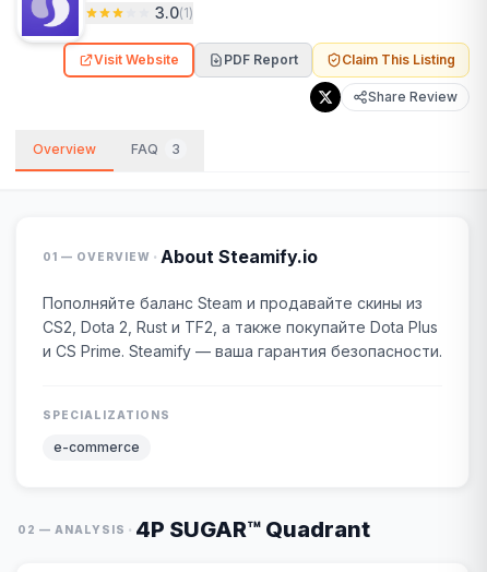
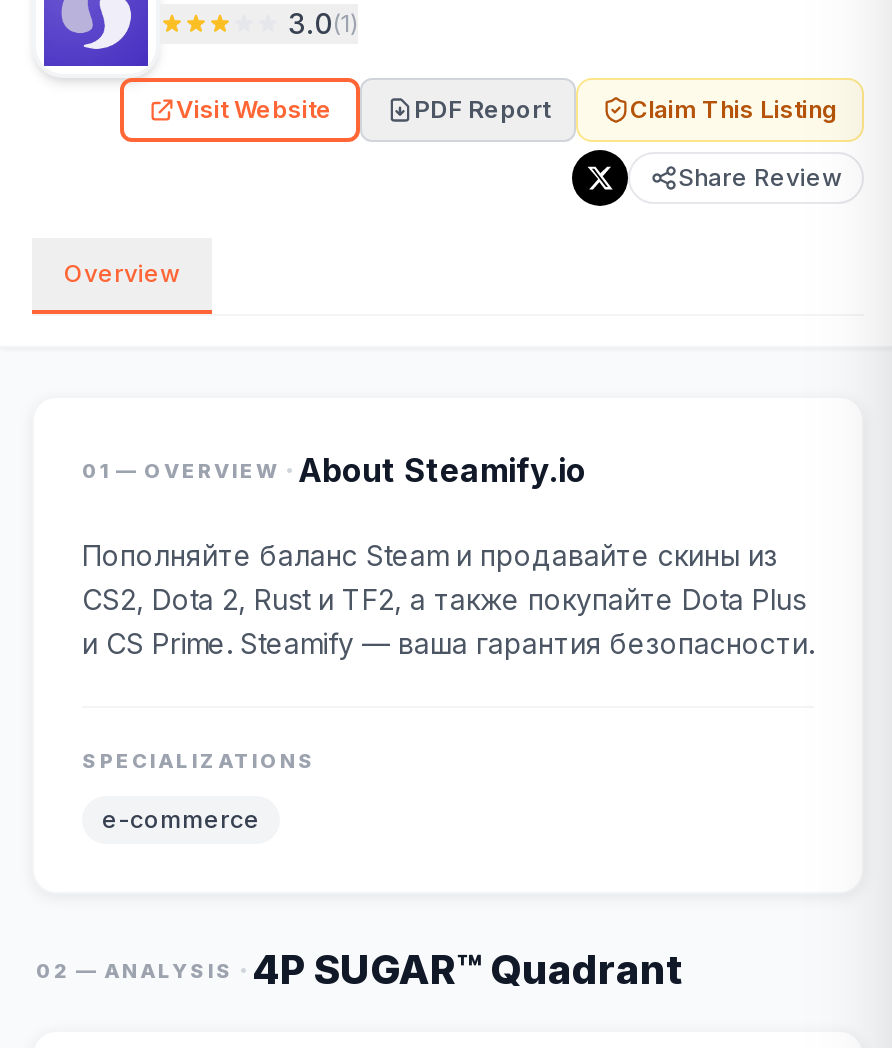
[131,141,180,157] FAQ | 3 -> none

